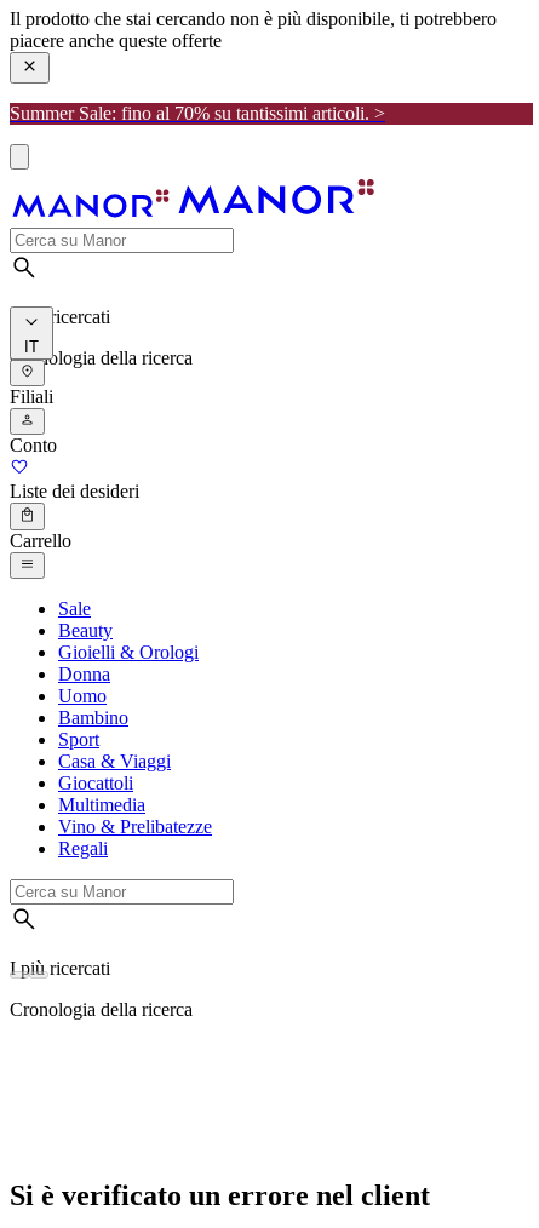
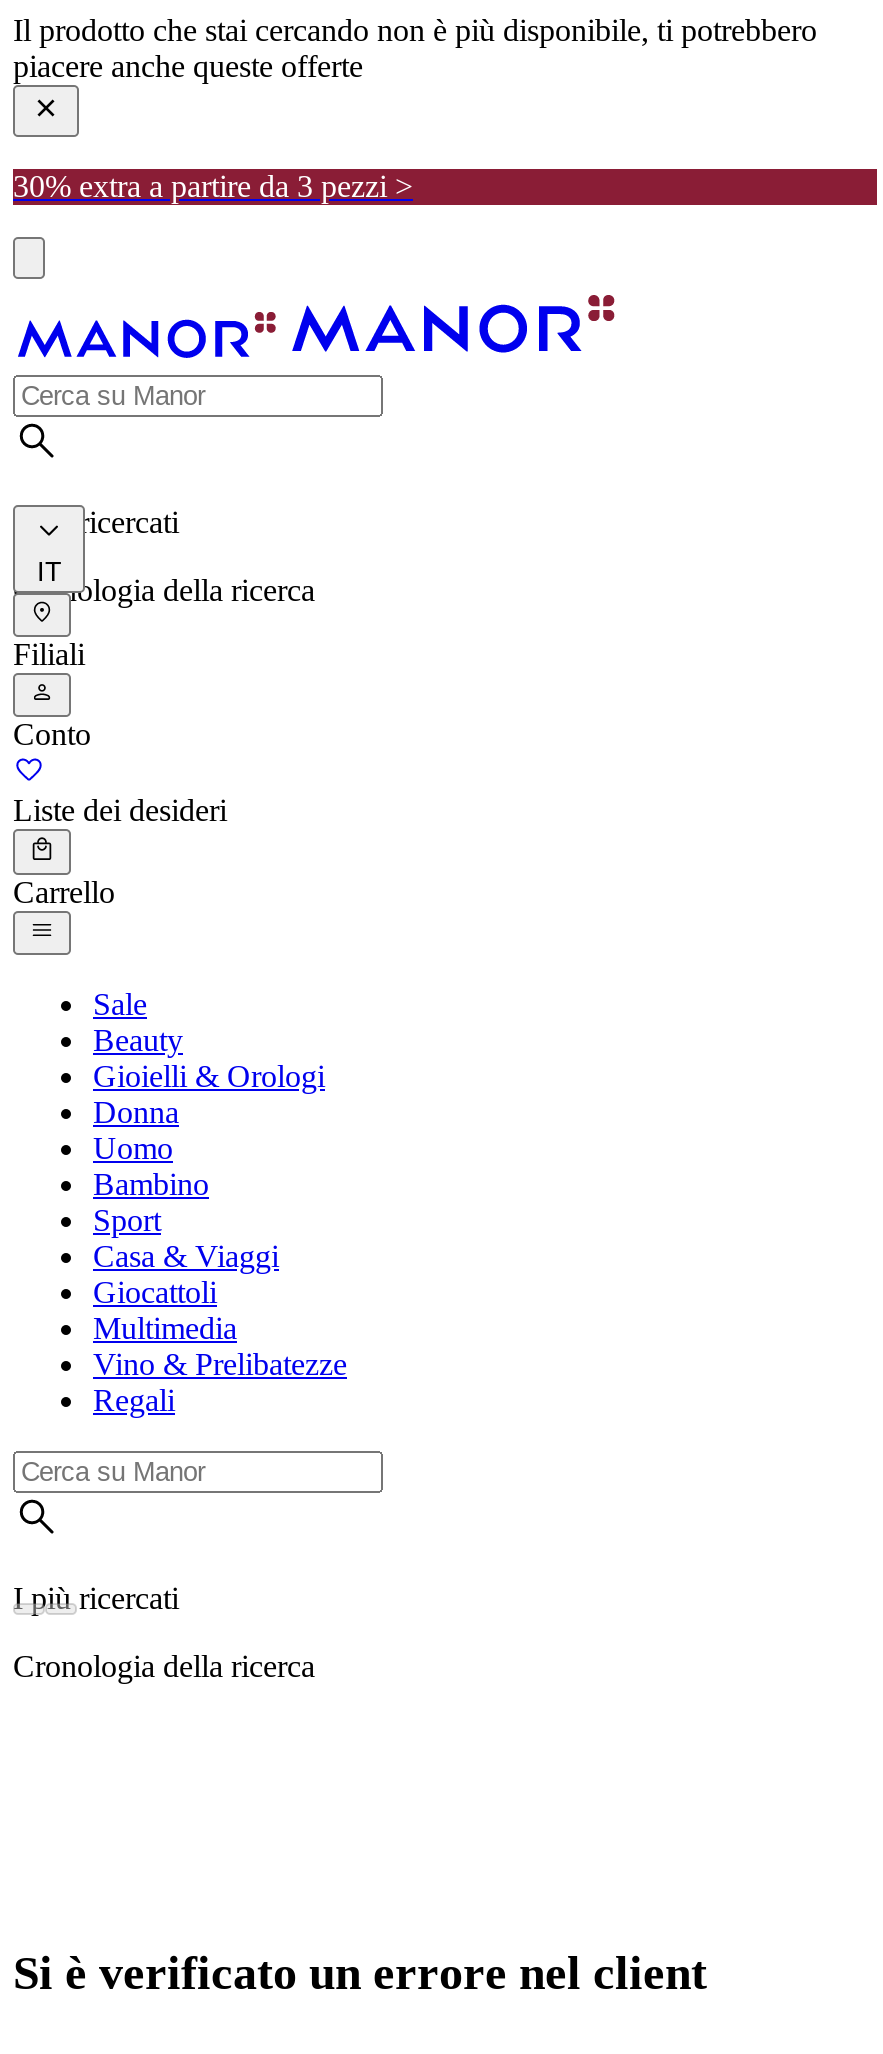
[10,103,385,123] Summer Sale: fino al 70% su tantissimi articoli. > -> [13,168,413,202] 30% extra a partire da 3 pezzi >

